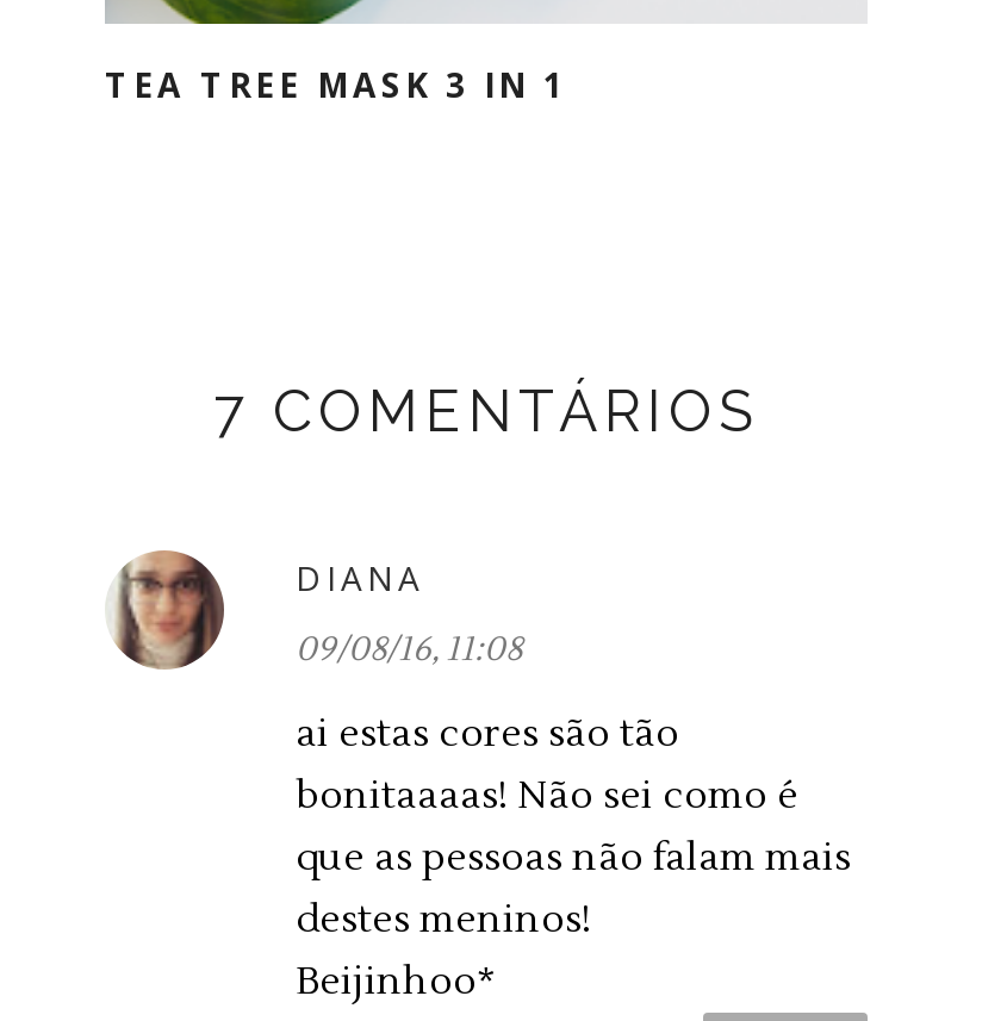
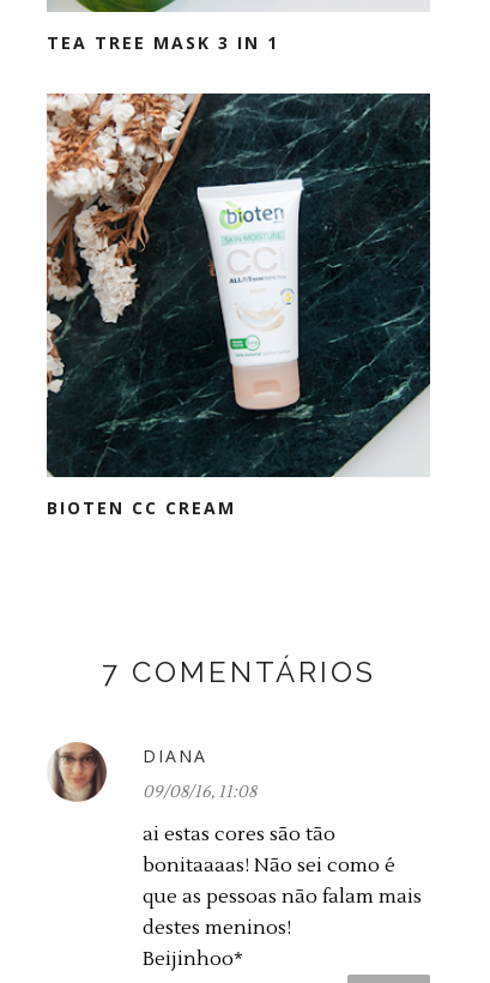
none -> [47,92,431,519] [image] | BIOTEN CC CREAM

